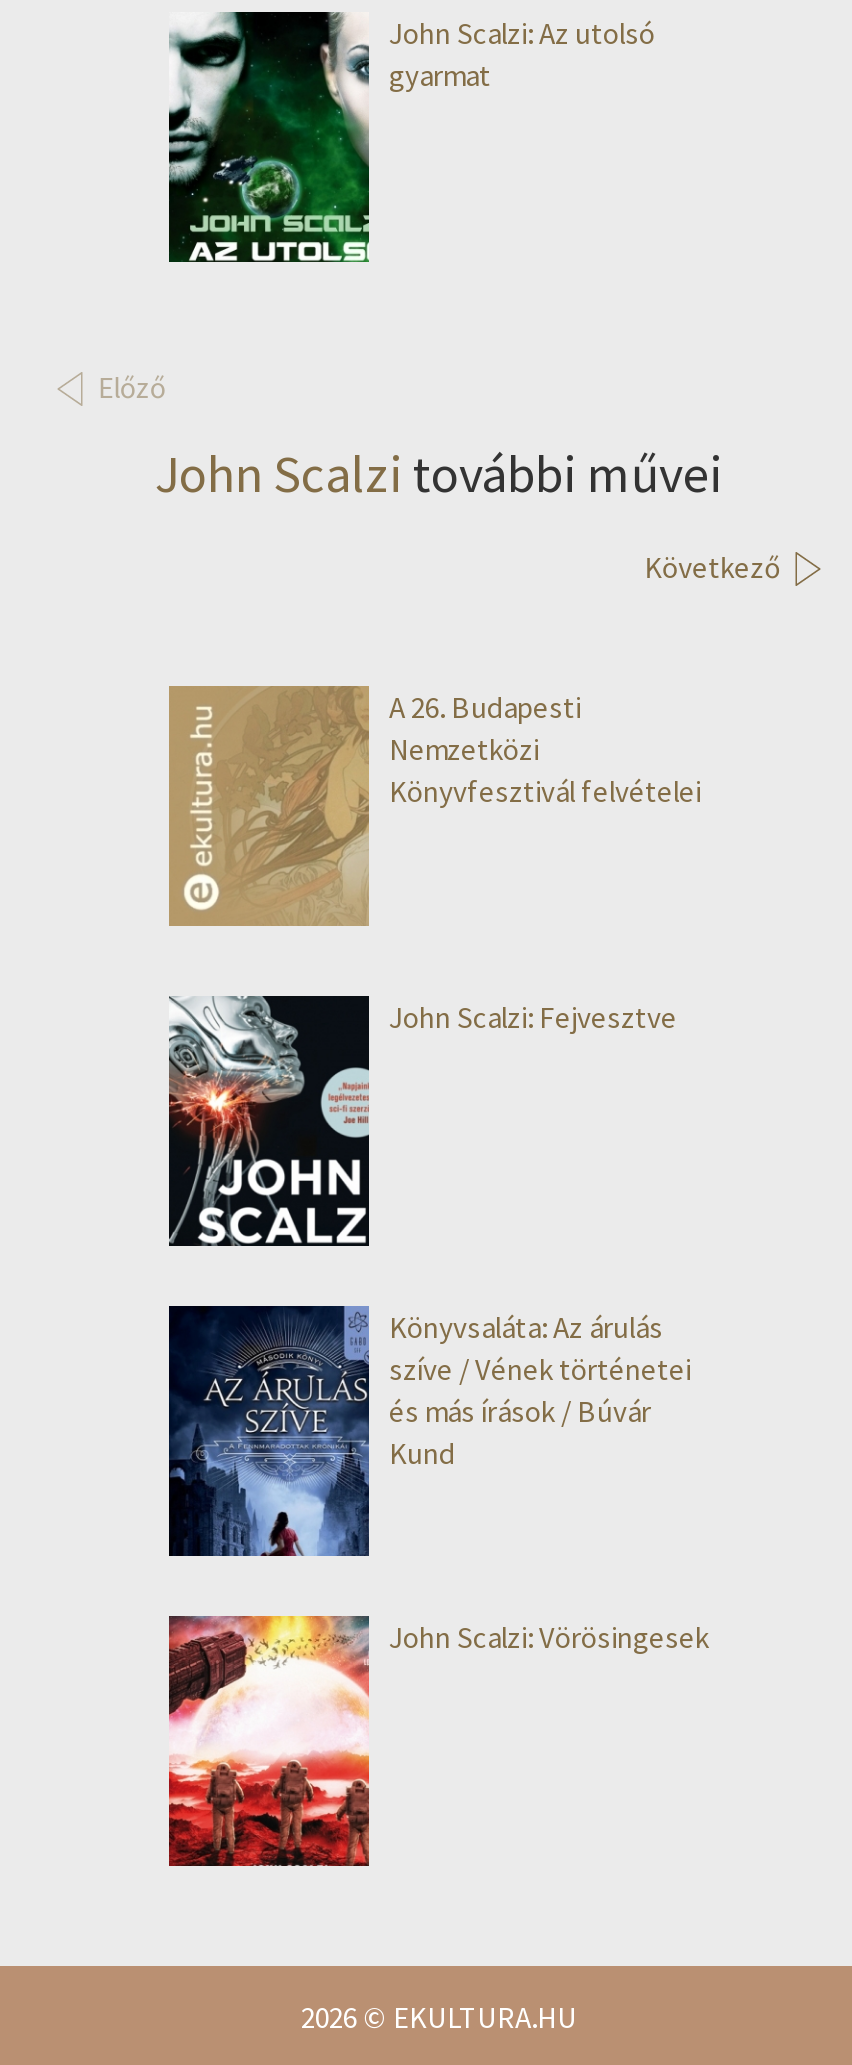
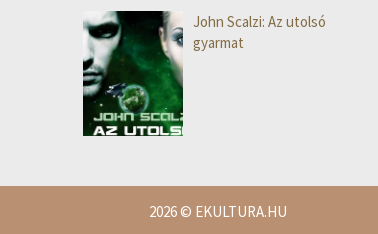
[98,368,780,586] Előző | John Scalzi további művei | Következő -> none
[167,684,701,928] [image] | A 26. Budapesti | Nemzetközi | Könyvfesztivál felvételei -> none
[167,994,677,1248] [image] | John Scalzi: Fejvesztve -> none
[167,1304,691,1558] [image] | Könyvsaláta: Az árulás | szíve / Vének történetei | és más írások / Búvár | Kund -> none
[167,1614,709,1868] [image] | John Scalzi: Vörösingesek -> none

